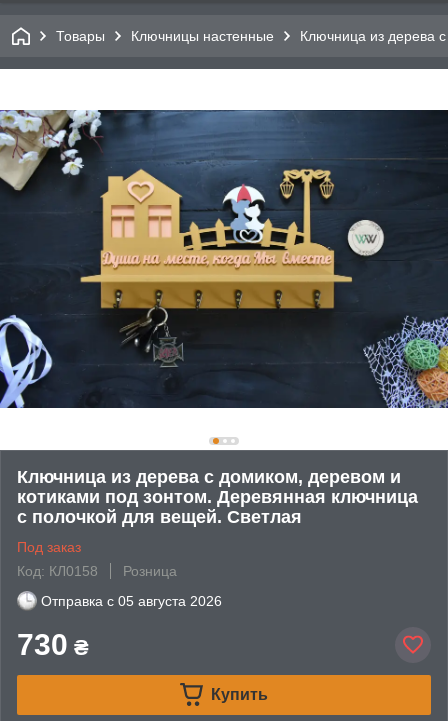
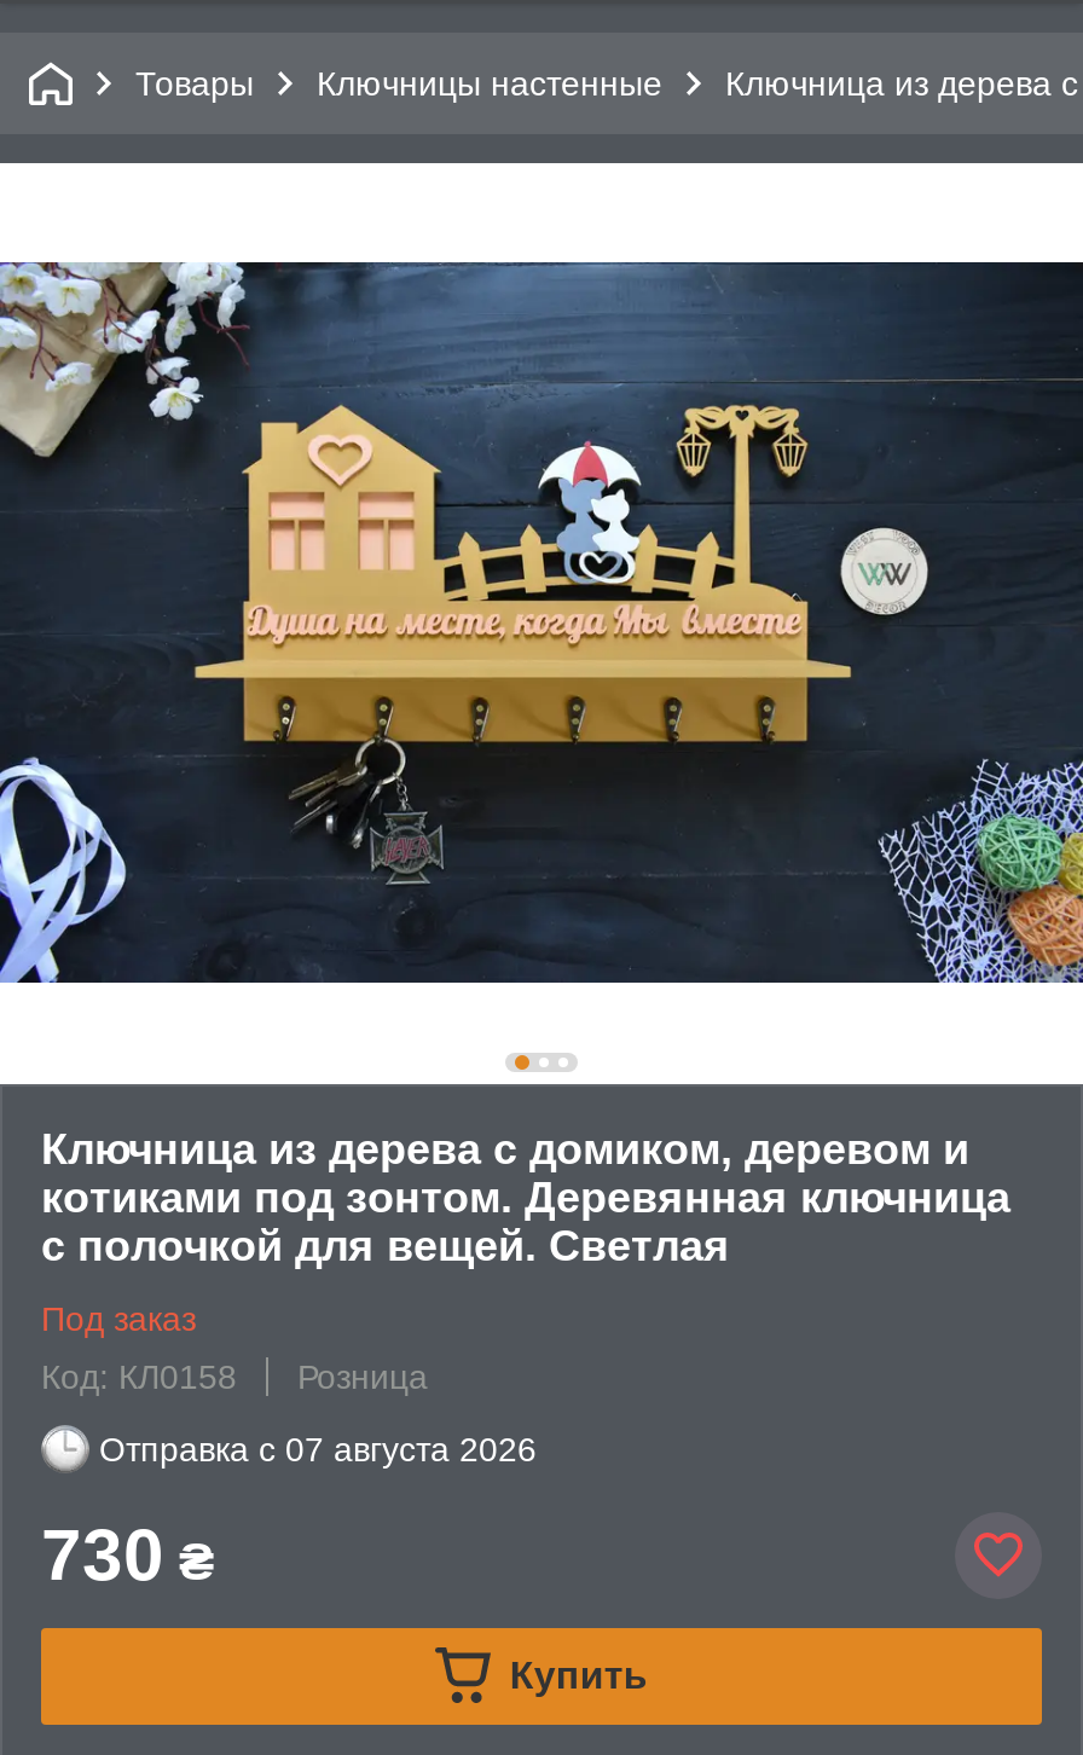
[41,593,222,609] Отправка с 05 августа 2026 -> [99,1429,537,1468] Отправка с 07 августа 2026

